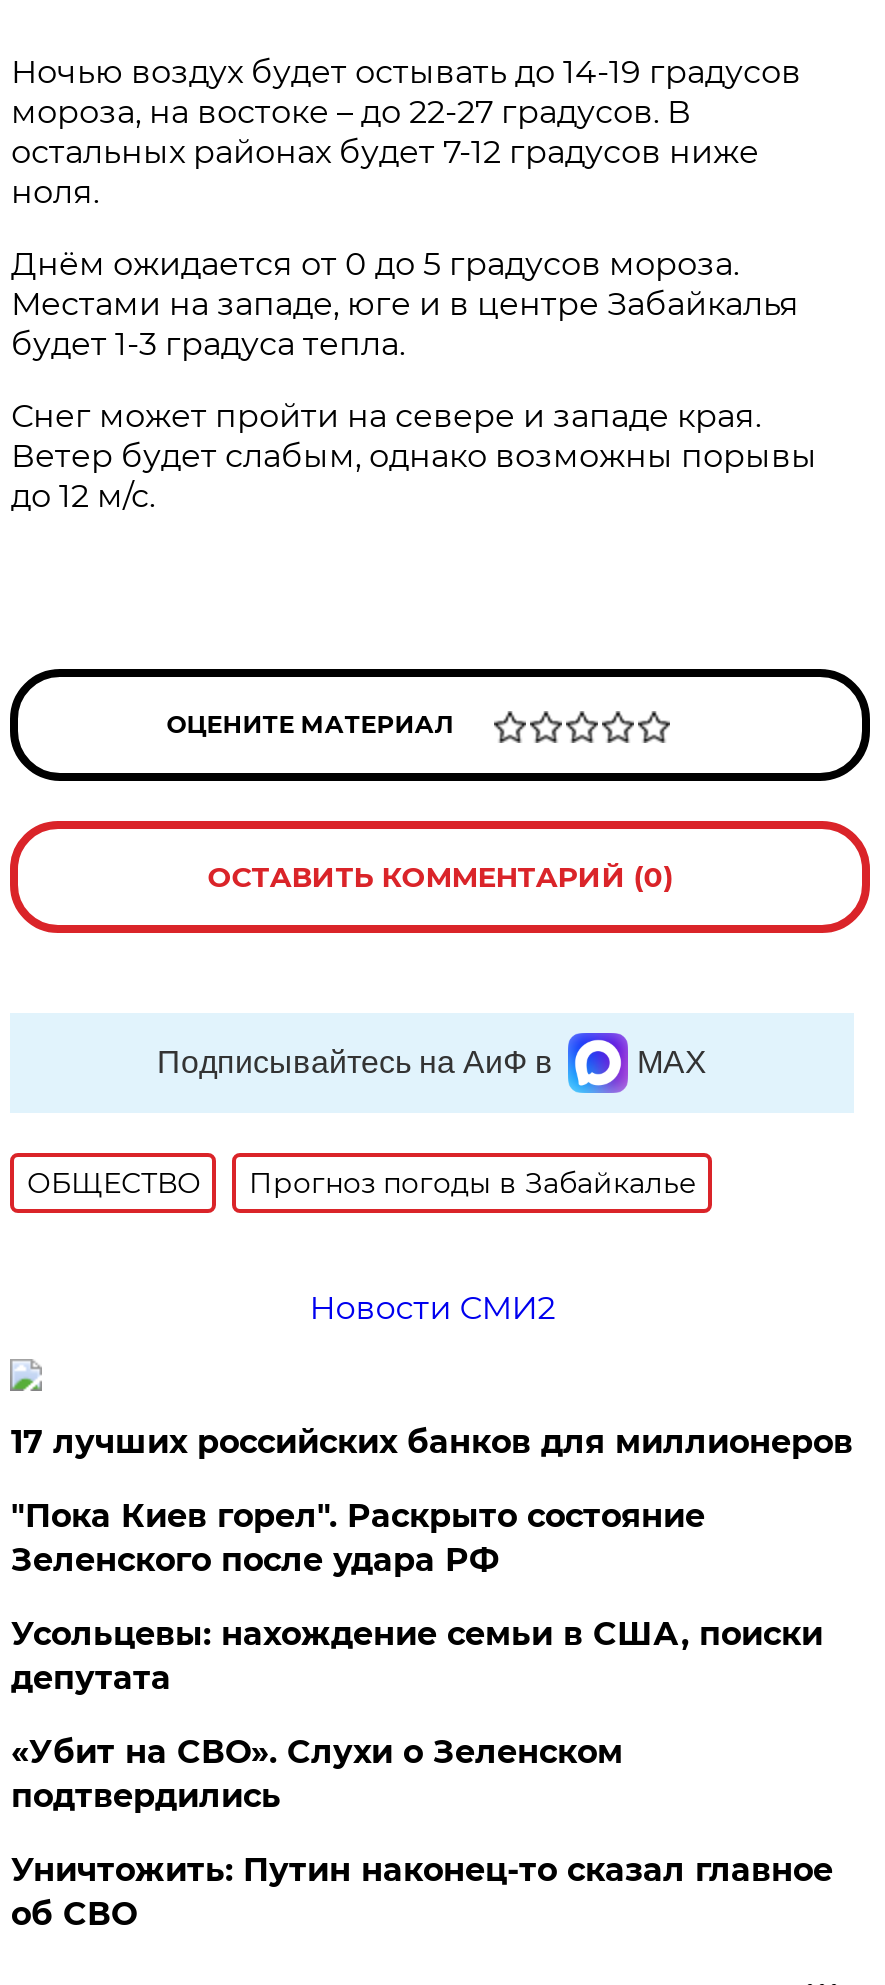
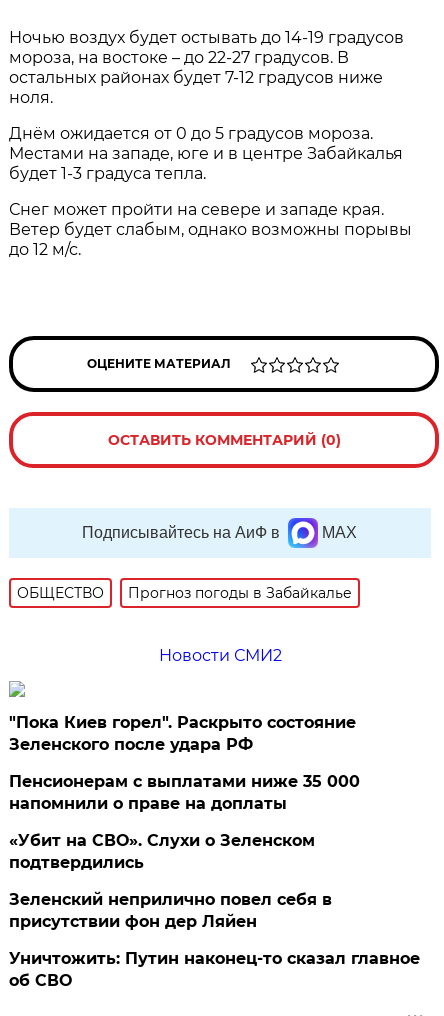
[11,1423,853,1461] 17 лучших российских банков для миллионеров -> none
moved [11,1497,705,1579] -> [9,713,356,754]: "Пока Киев горел". Раскрыто состояние | Зеленского после удара РФ
[11,1615,823,1697] Усольцевы: нахождение семьи в США, поиски | депутата -> [9,772,360,813] Пенсионерам с выплатами ниже 35 000 | напомнили о праве на доплаты
moved [11,1733,623,1815] -> [9,831,315,872]: «Убит на СВО». Слухи о Зеленском | подтвердились
none -> [9,890,332,931] Зеленский неприлично повел cебя в | присутствии фон дер Ляйен

